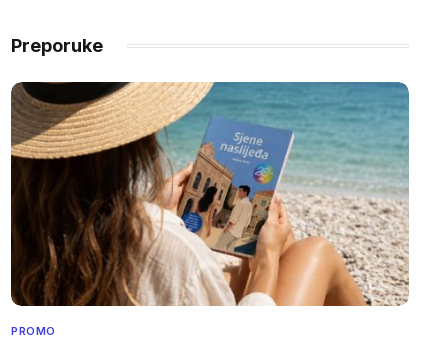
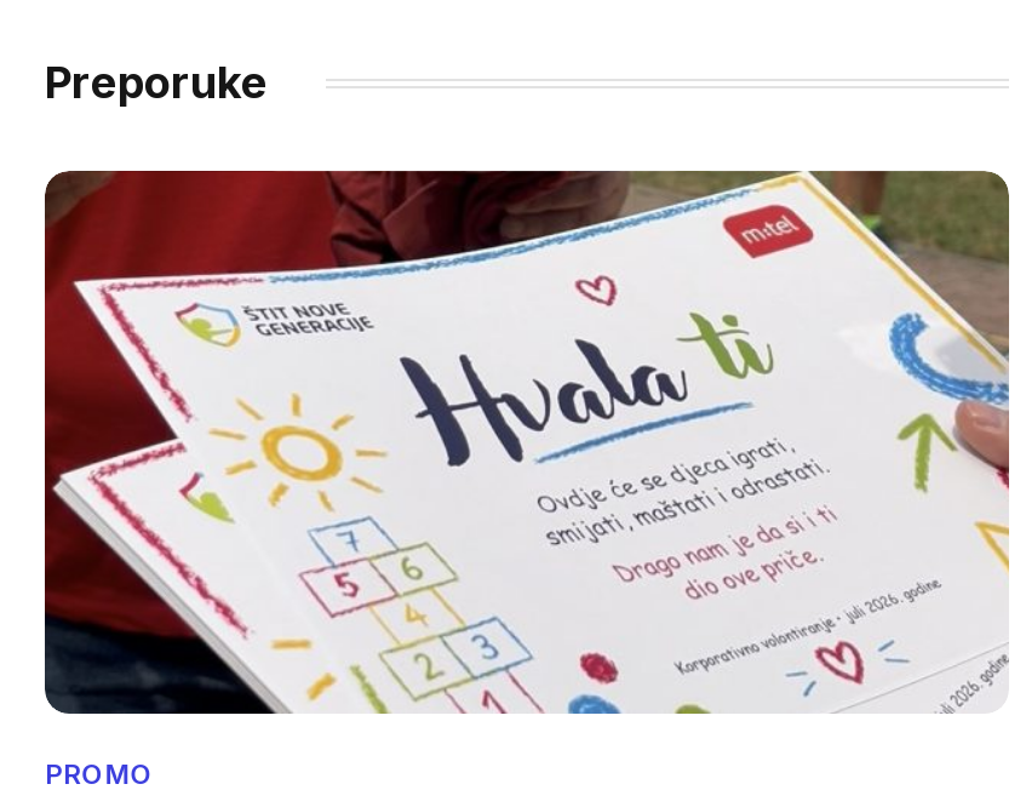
[10,81,410,307] [image] -> [45,168,1011,716] [image]

